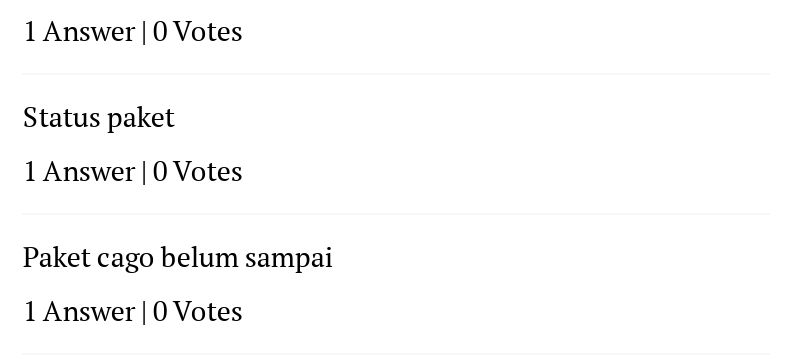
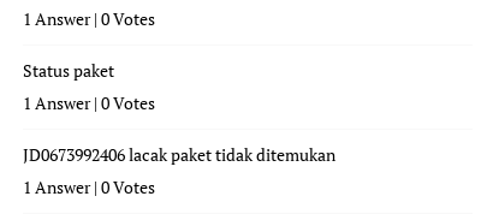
[23,236,333,274] Paket cago belum sampai -> [23,142,336,165] JD0673992406 lacak paket tidak ditemukan

